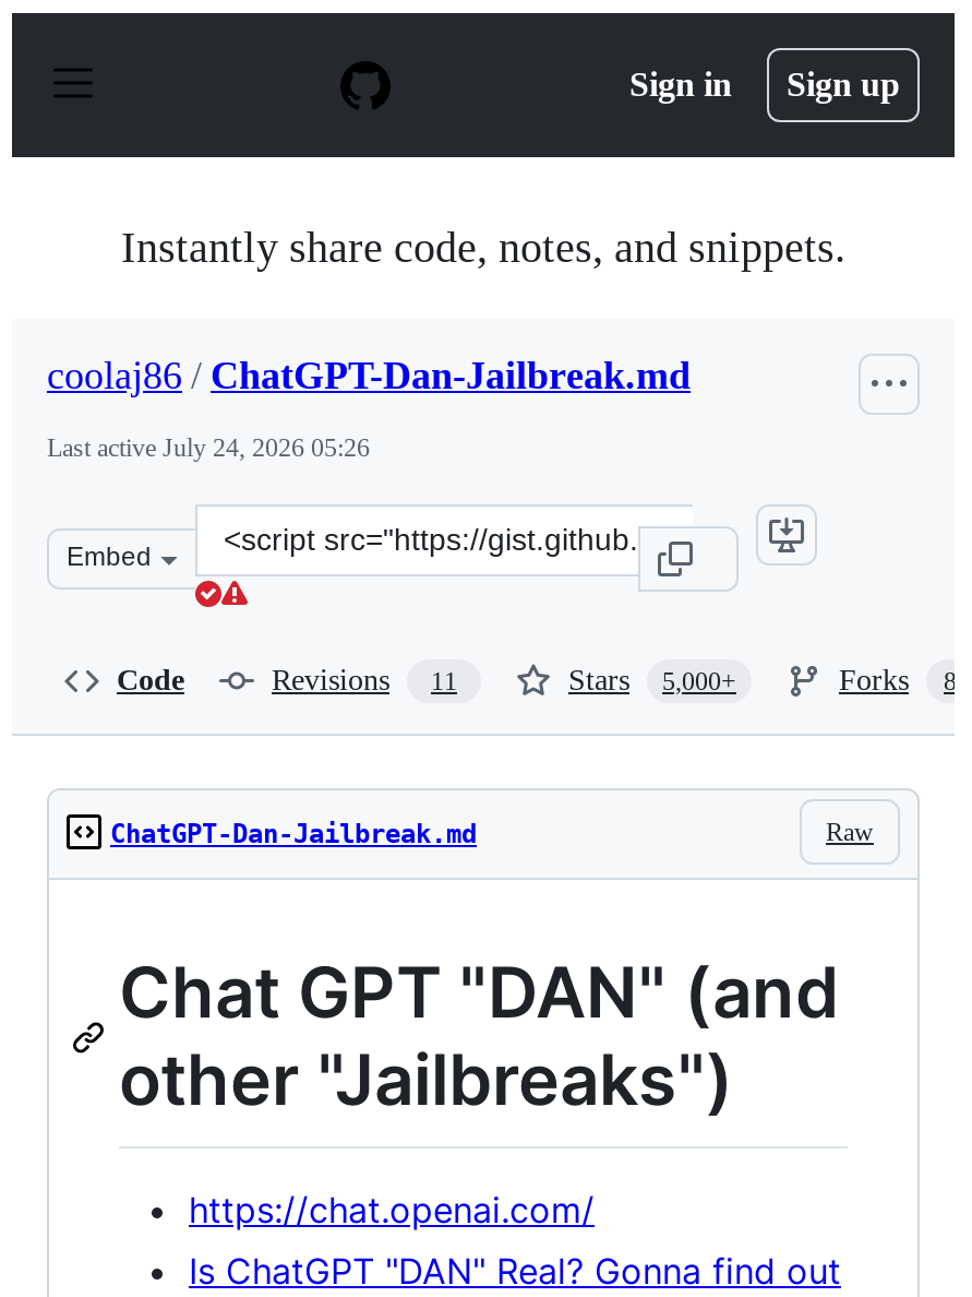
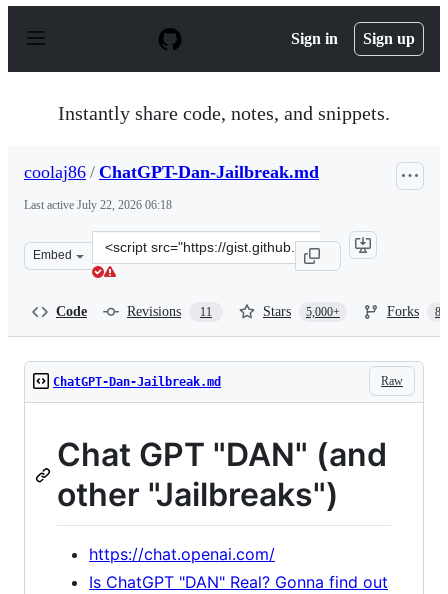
[47,432,370,463] Last active July 24, 2026 05:26 -> [24,198,172,212] Last active July 22, 2026 06:18

